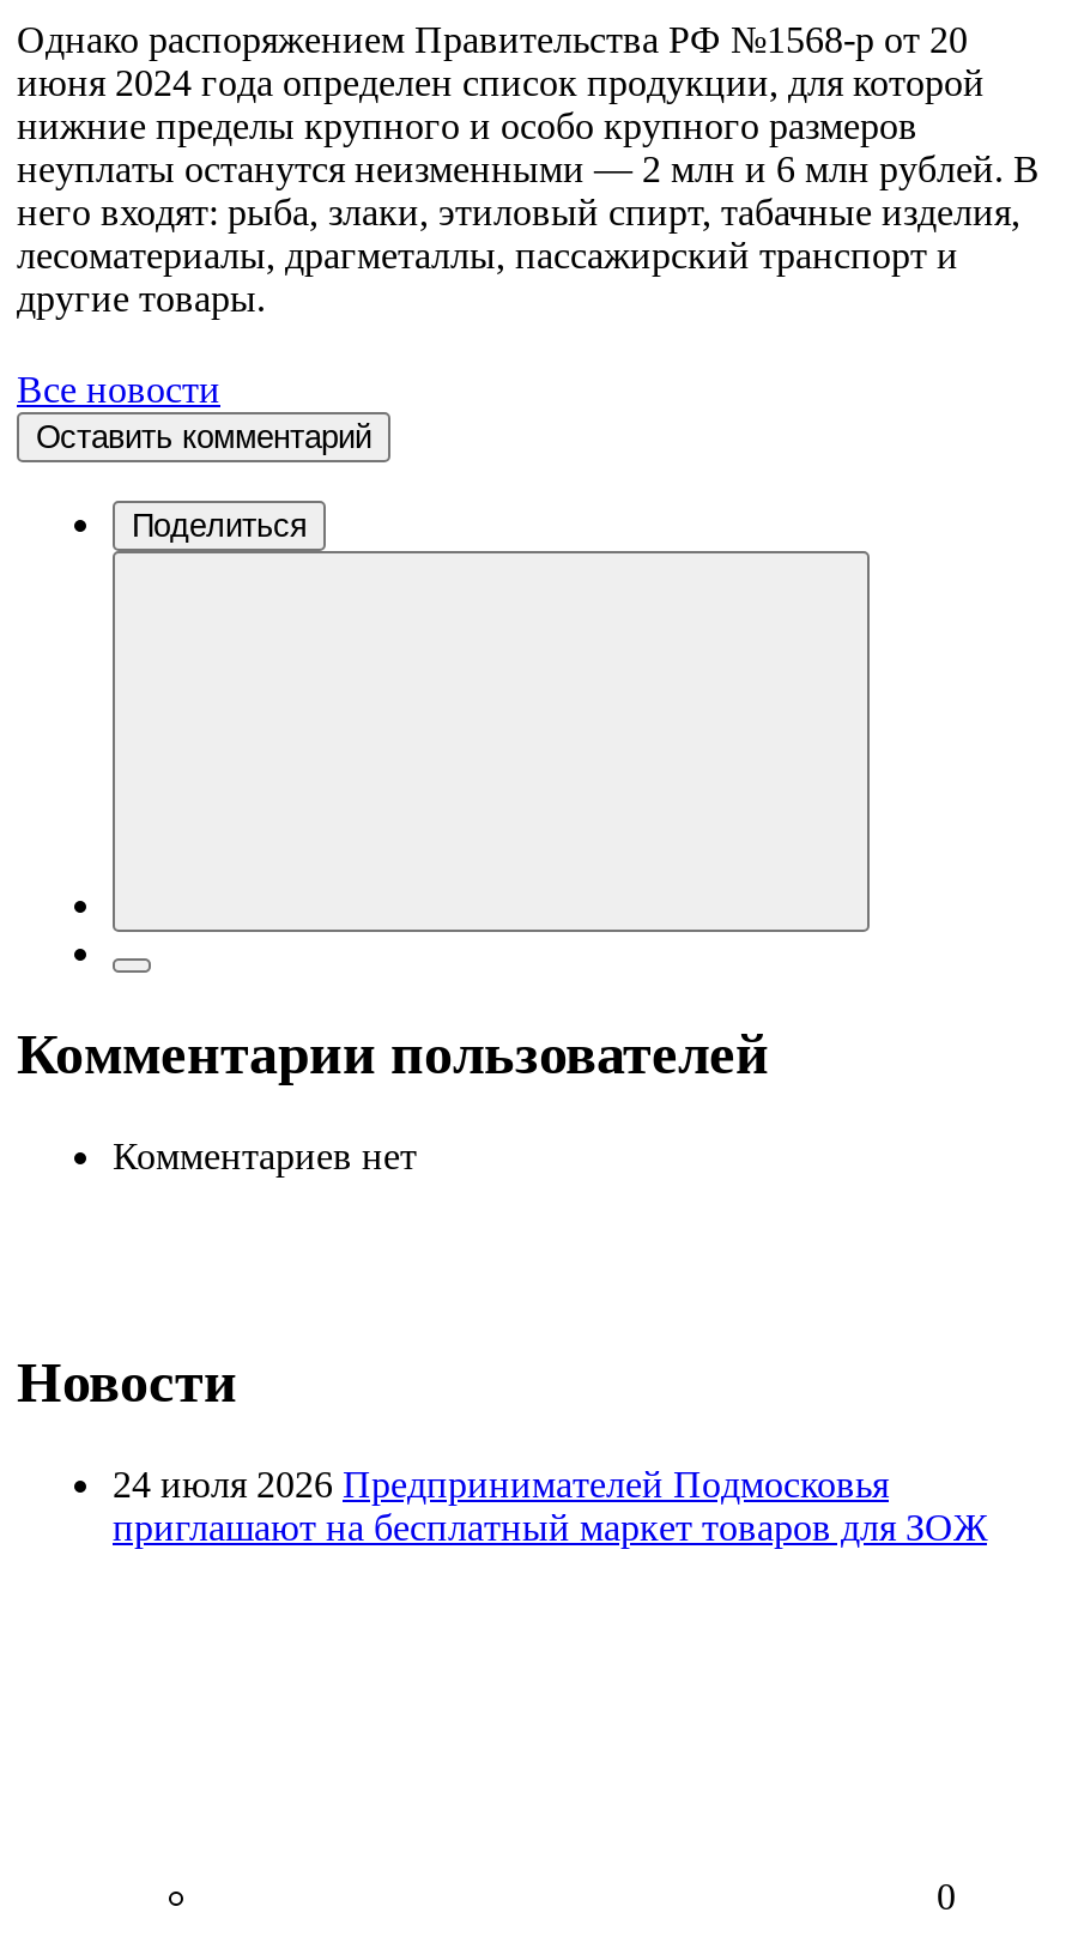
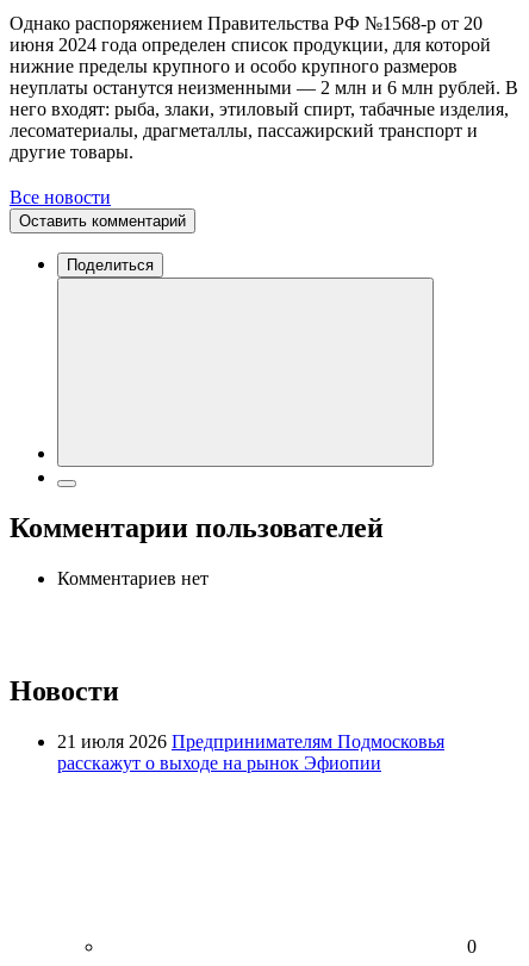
[113,1463,987,1547] 24 июля 2026 Предпринимателей Подмосковья | приглашают на бесплатный маркет товаров для ЗОЖ -> [57,731,444,772] 21 июля 2026 Предпринимателям Подмосковья | расскажут о выходе на рынок Эфиопии

